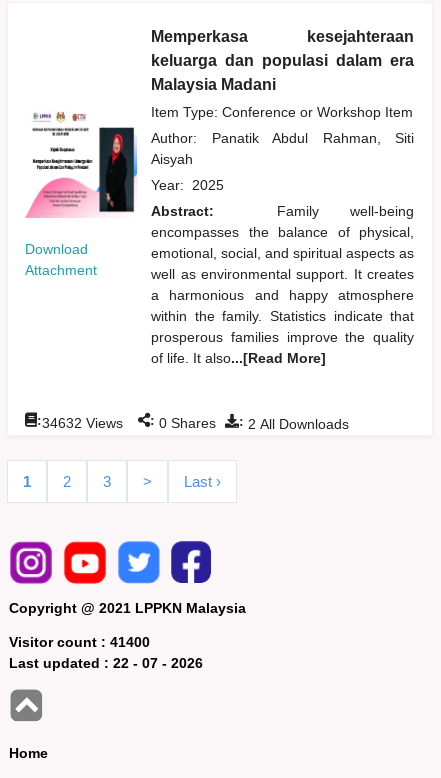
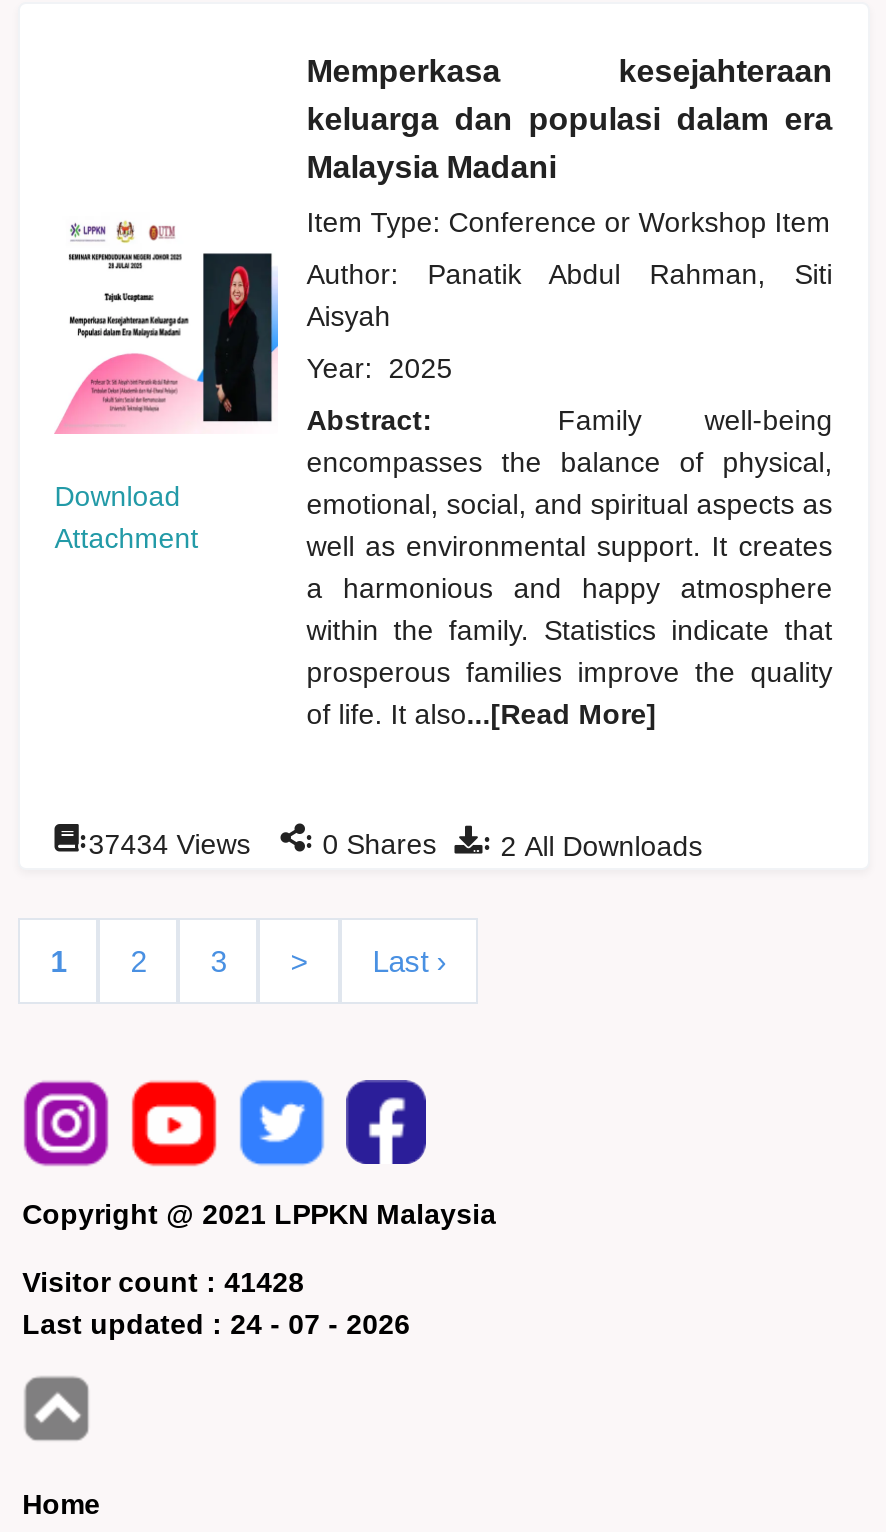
[37,413,349,432] :34632 Views : 0 Shares : 2 All Downloads -> [78,824,702,862] :37434 Views : 0 Shares : 2 All Downloads
[9,634,150,650] Visitor count : 41400 -> [22,1266,304,1298] Visitor count : 41428
[9,655,203,671] Last updated : 22 - 07 - 2026 -> [22,1308,410,1340] Last updated : 24 - 07 - 2026

